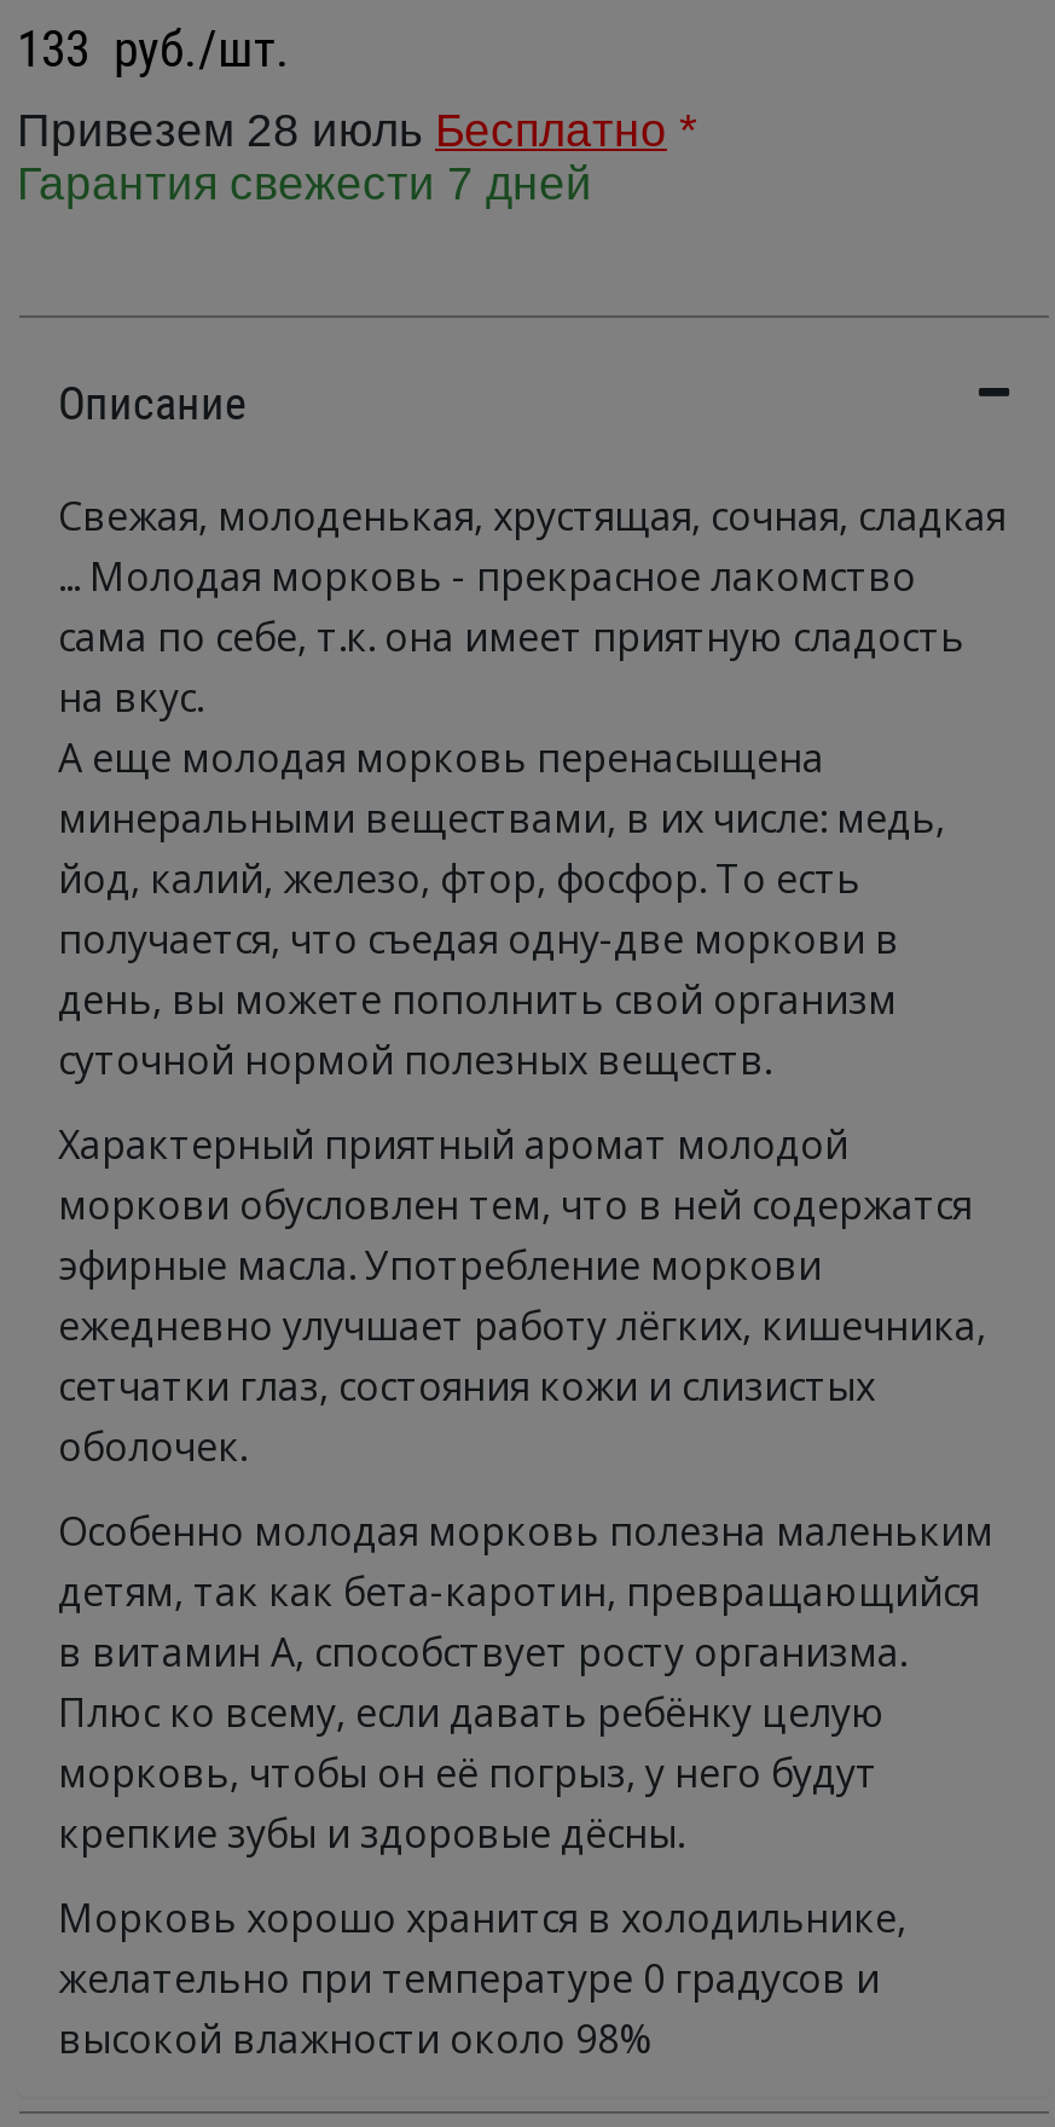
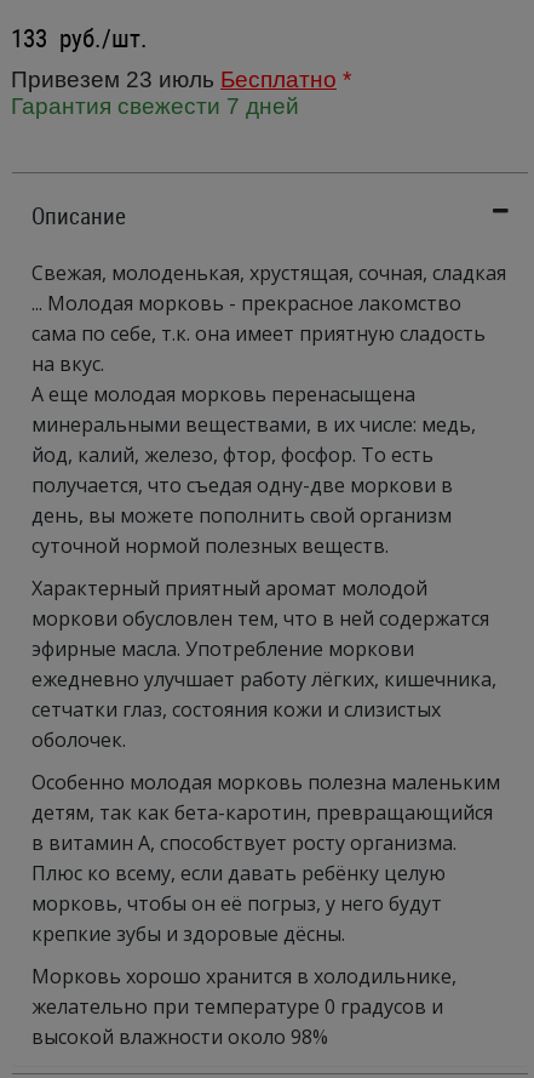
[17,105,696,156] Привезем 28 июль Бесплатно * -> [11,67,351,92] Привезем 23 июль Бесплатно *

